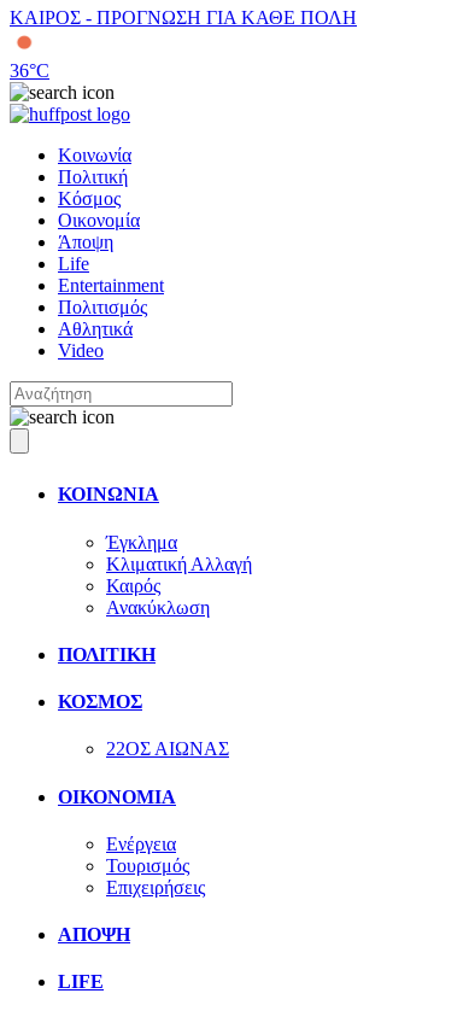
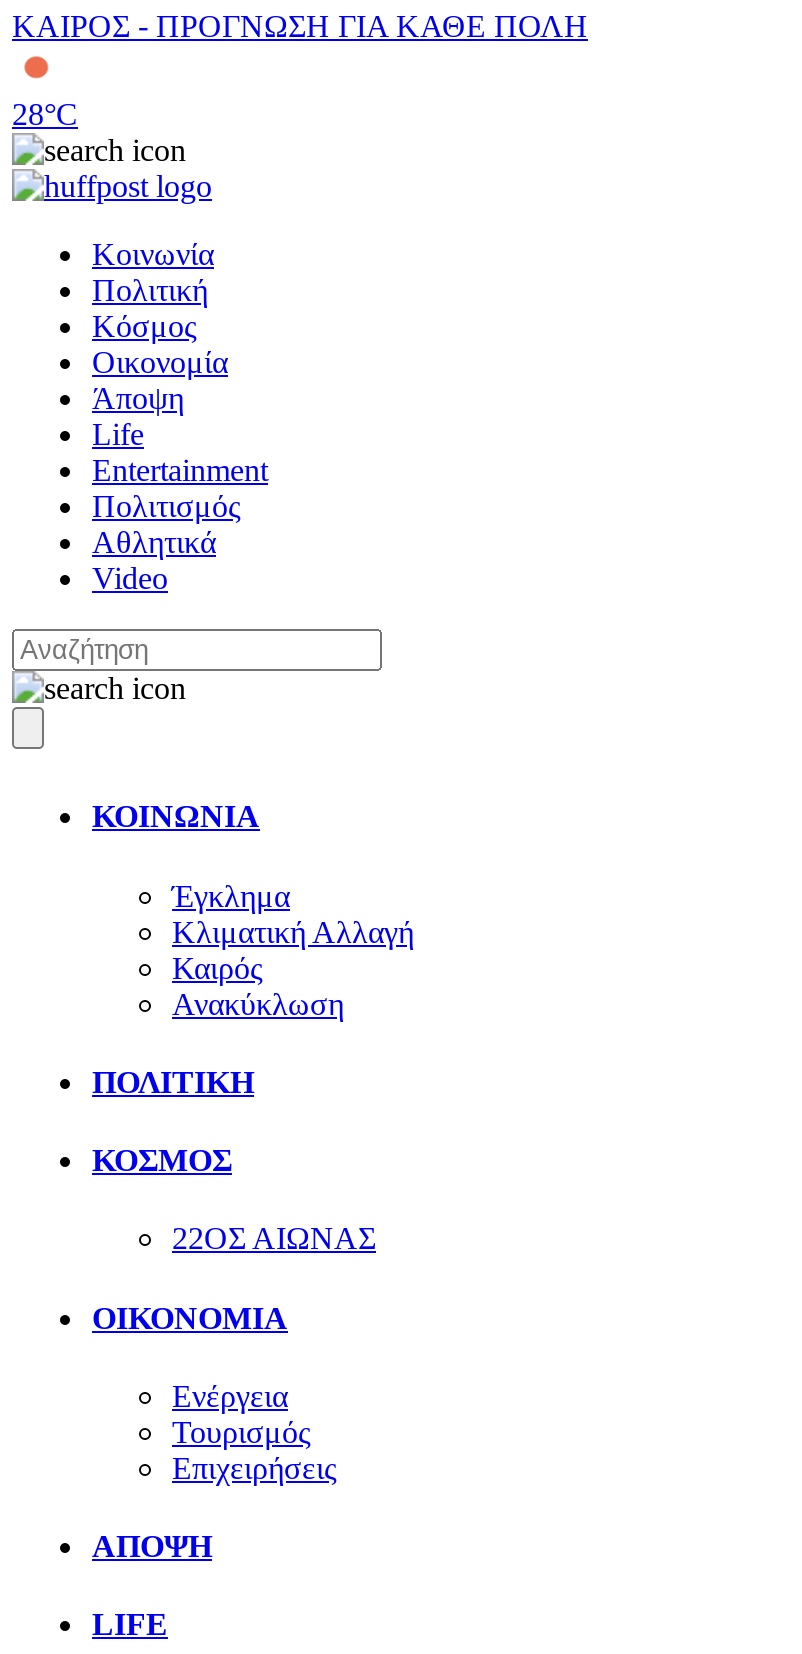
[10,60,49,81] 36°C -> [12,97,78,131] 28°C

